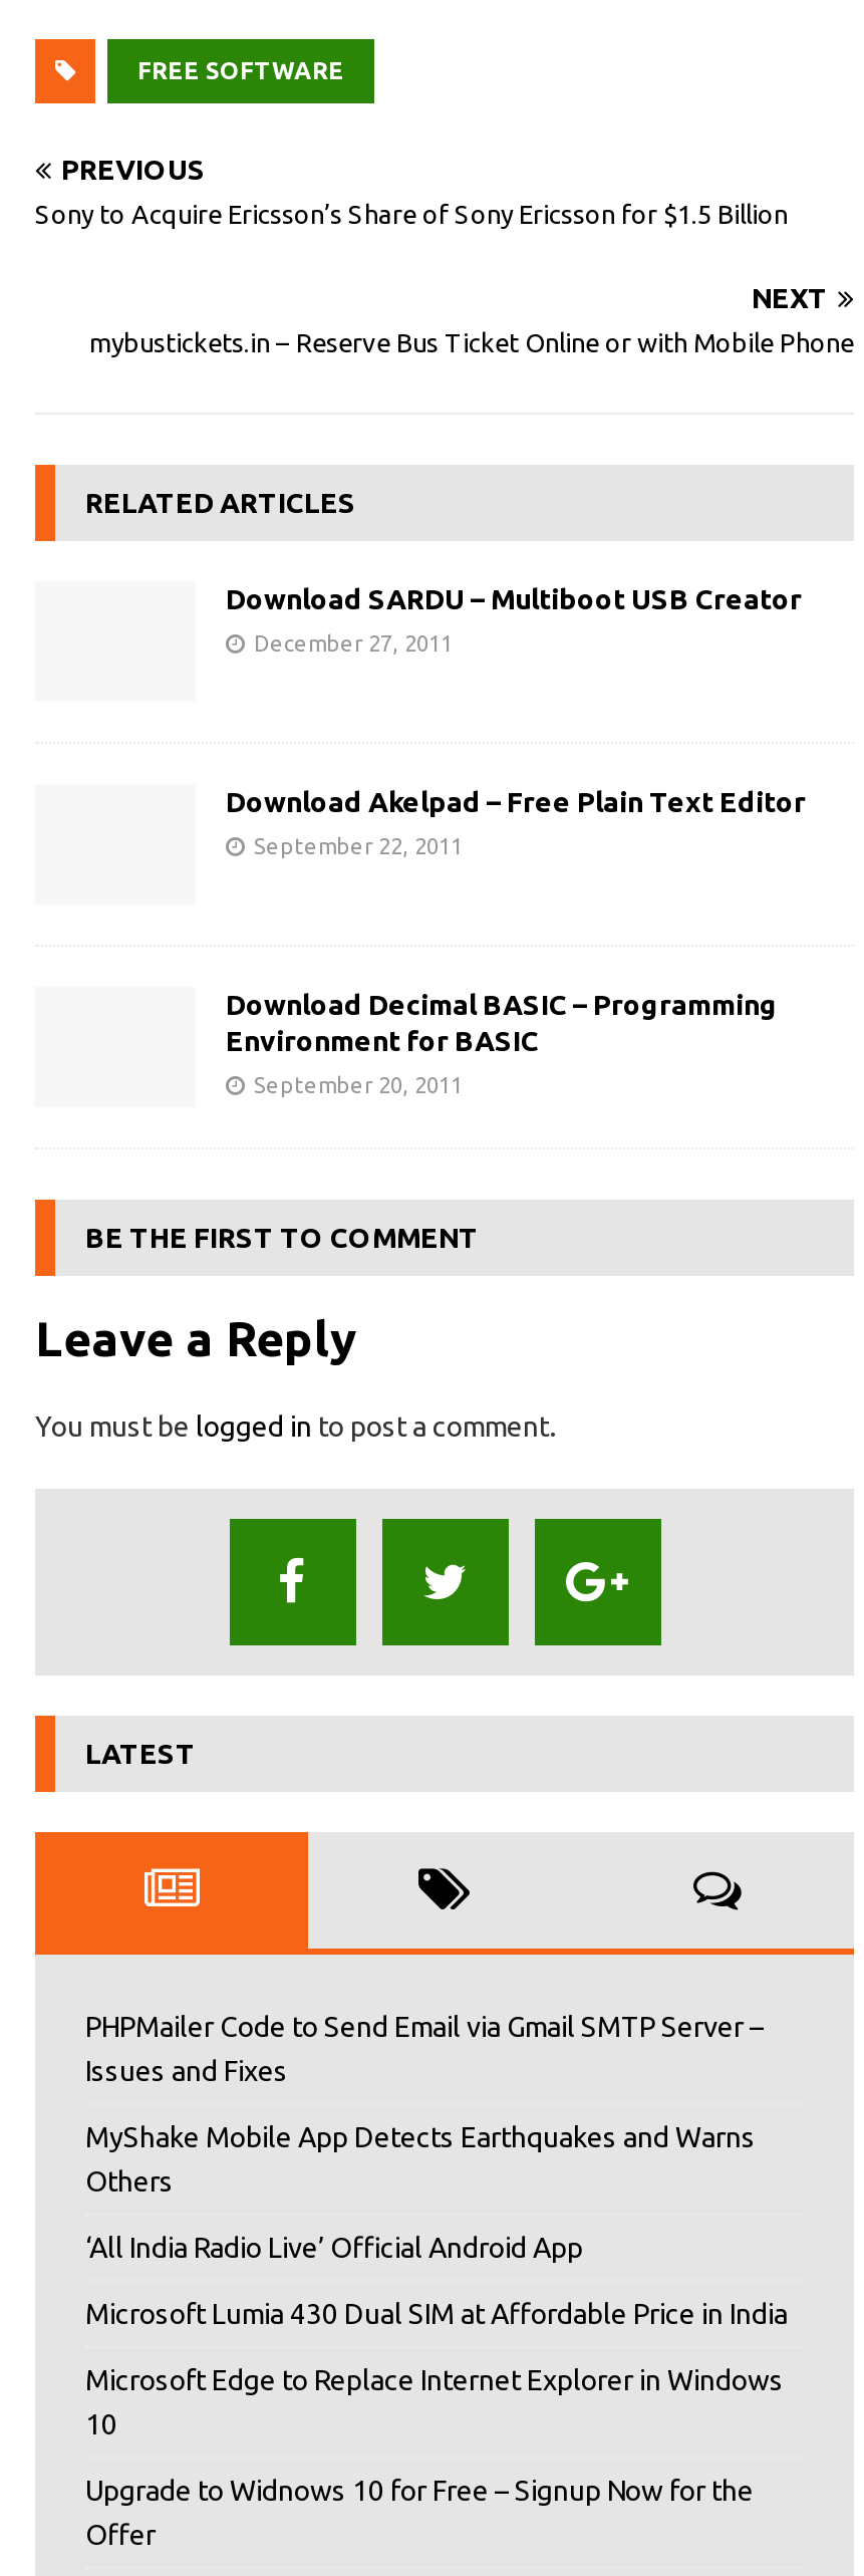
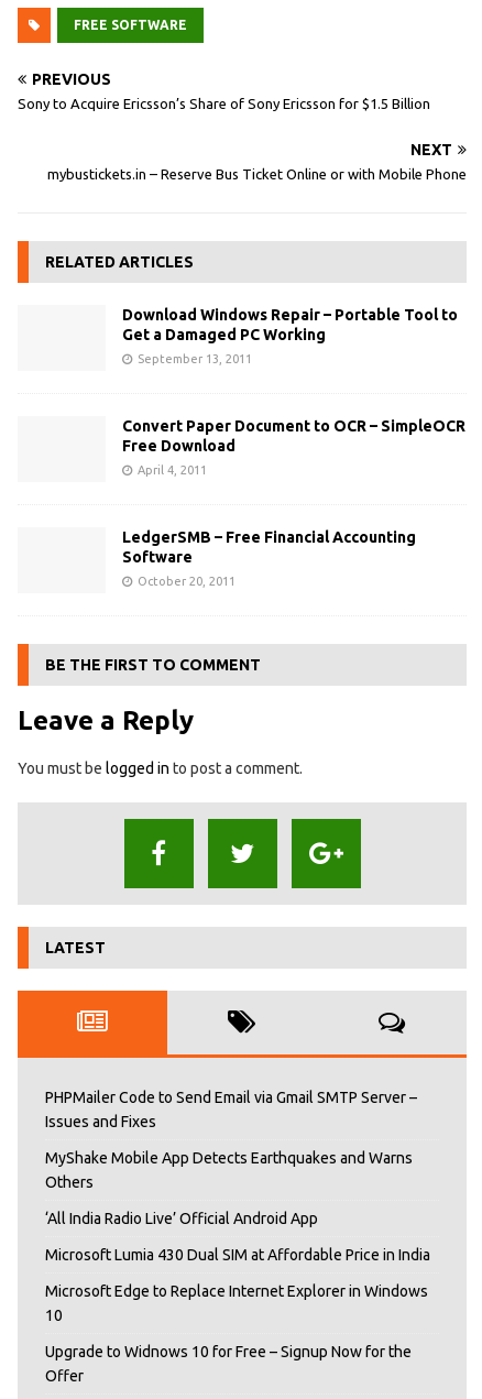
[226,582,802,615] Download SARDU – Multiboot USB Creator -> [122,306,458,343] Download Windows Repair – Portable Tool to | Get a Damaged PC Working
[254,631,453,655] December 27, 2011 -> [138,352,252,365] September 13, 2011
[226,786,806,818] Download Akelpad – Free Plain Text Editor -> [122,417,465,454] Convert Paper Document to OCR – SimpleOCR | Free Download
[254,834,463,858] September 22, 2011 -> [138,463,207,476] April 4, 2011
[226,989,778,1057] Download Decimal BASIC – Programming | Environment for BASIC -> [122,528,416,566] LedgerSMB – Free Financial Accounting | Software
[254,1073,463,1097] September 20, 2011 -> [138,574,235,588] October 20, 2011

